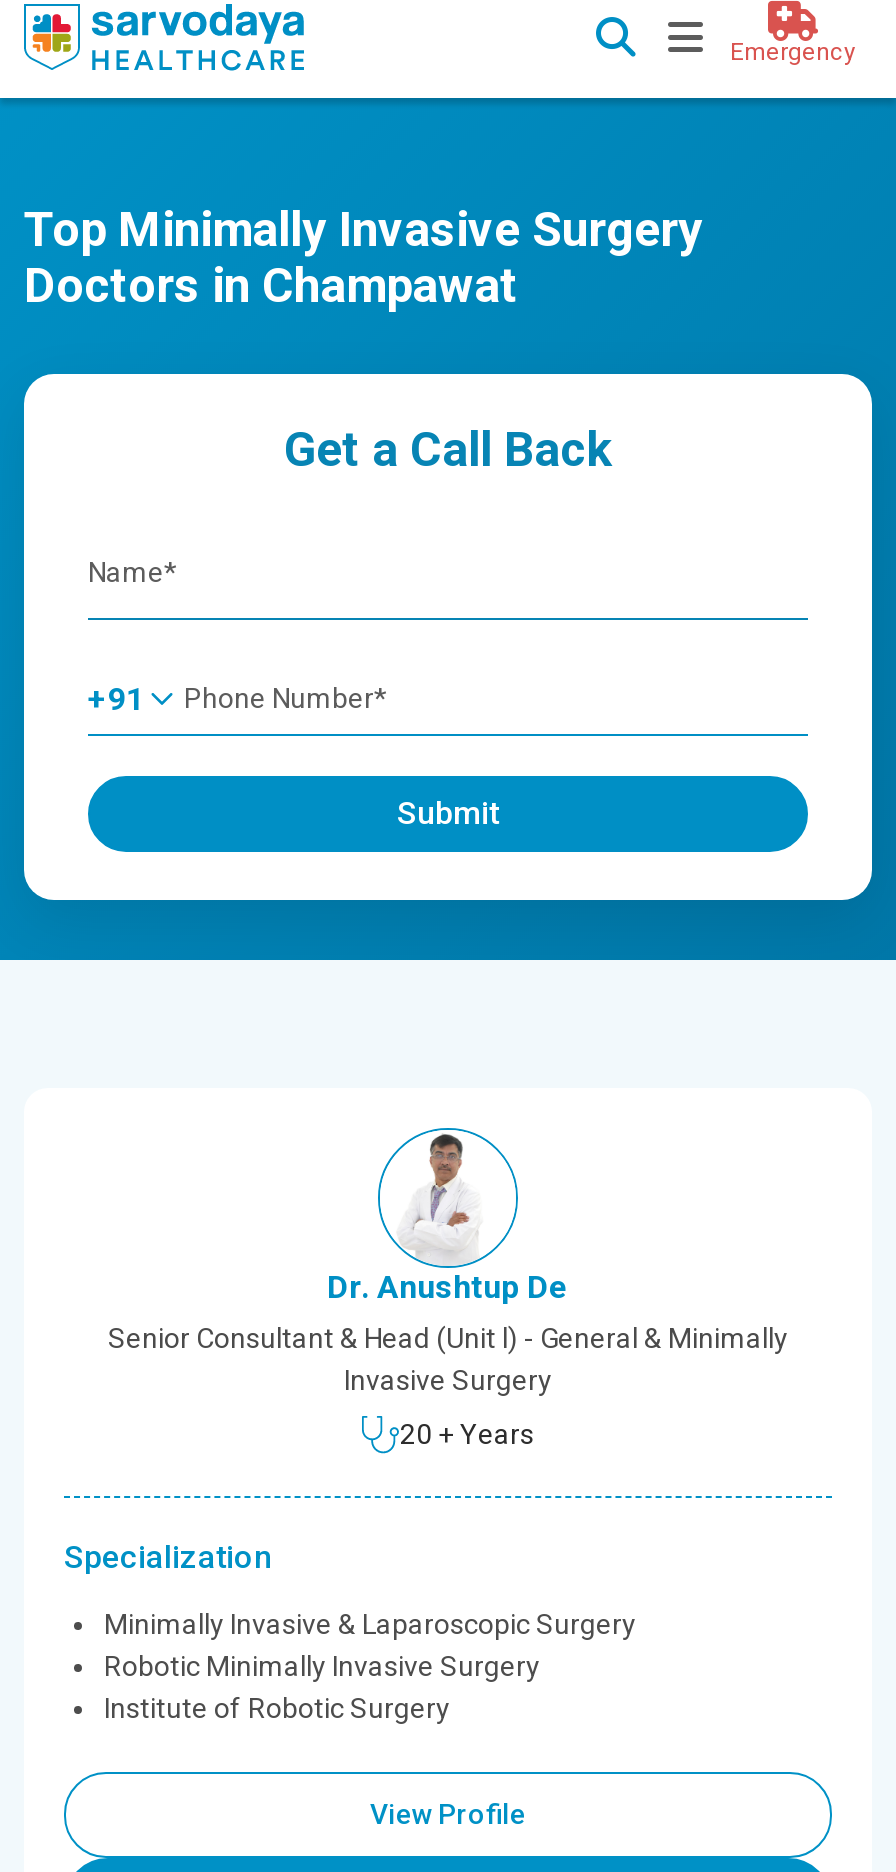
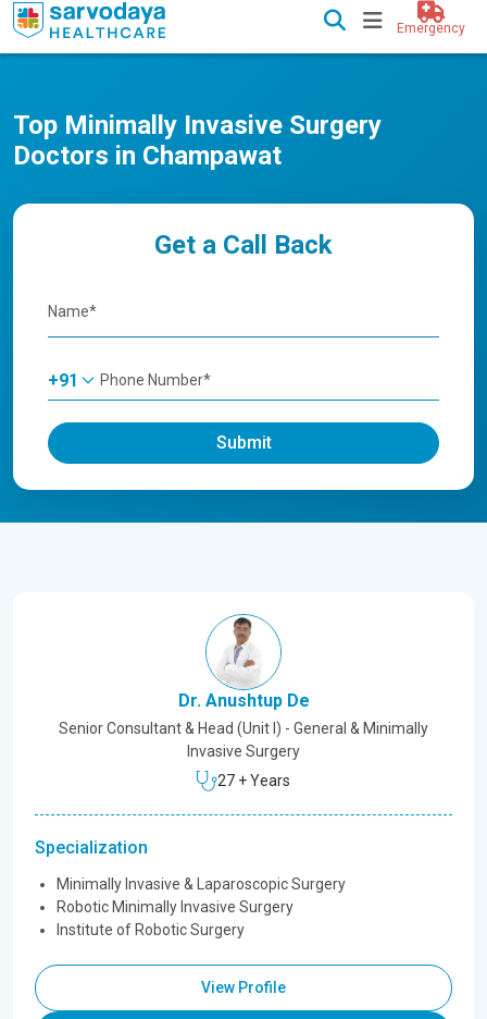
[400,1418,534,1450] 20 + Years -> [217,772,290,789] 27 + Years

